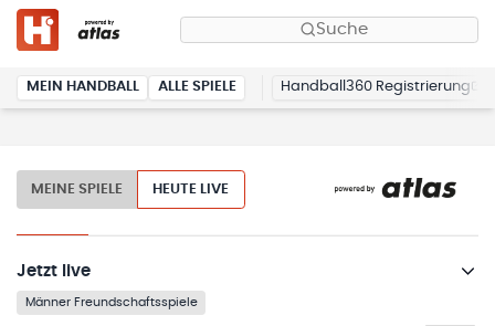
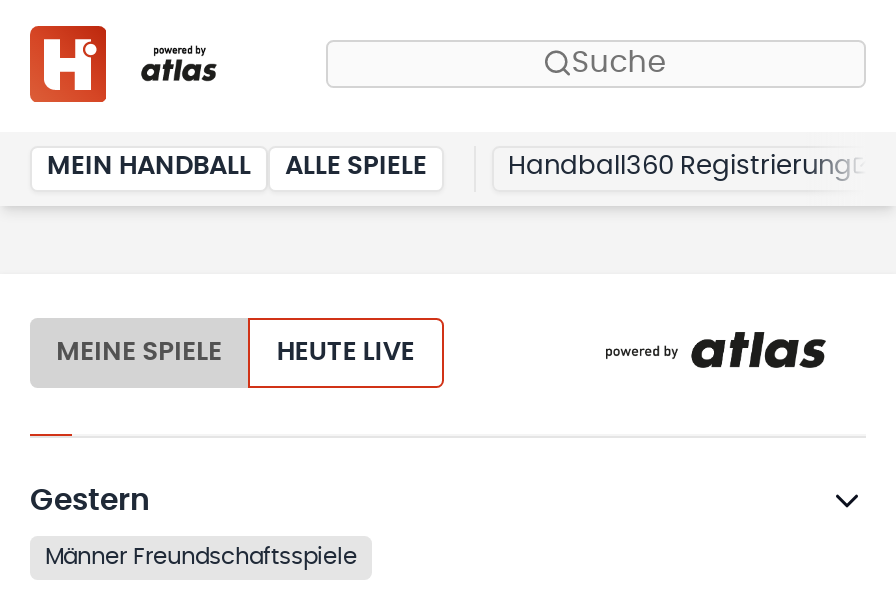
[17,263,91,279] Jetzt live -> [30,485,150,515] Gestern

